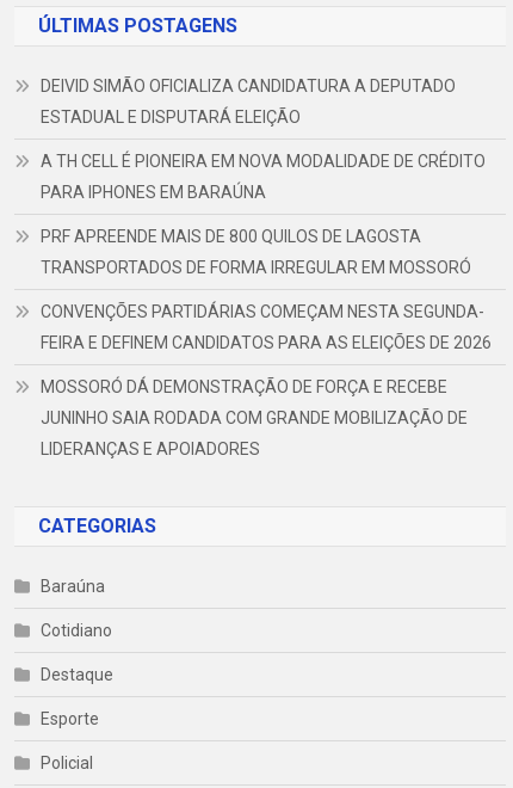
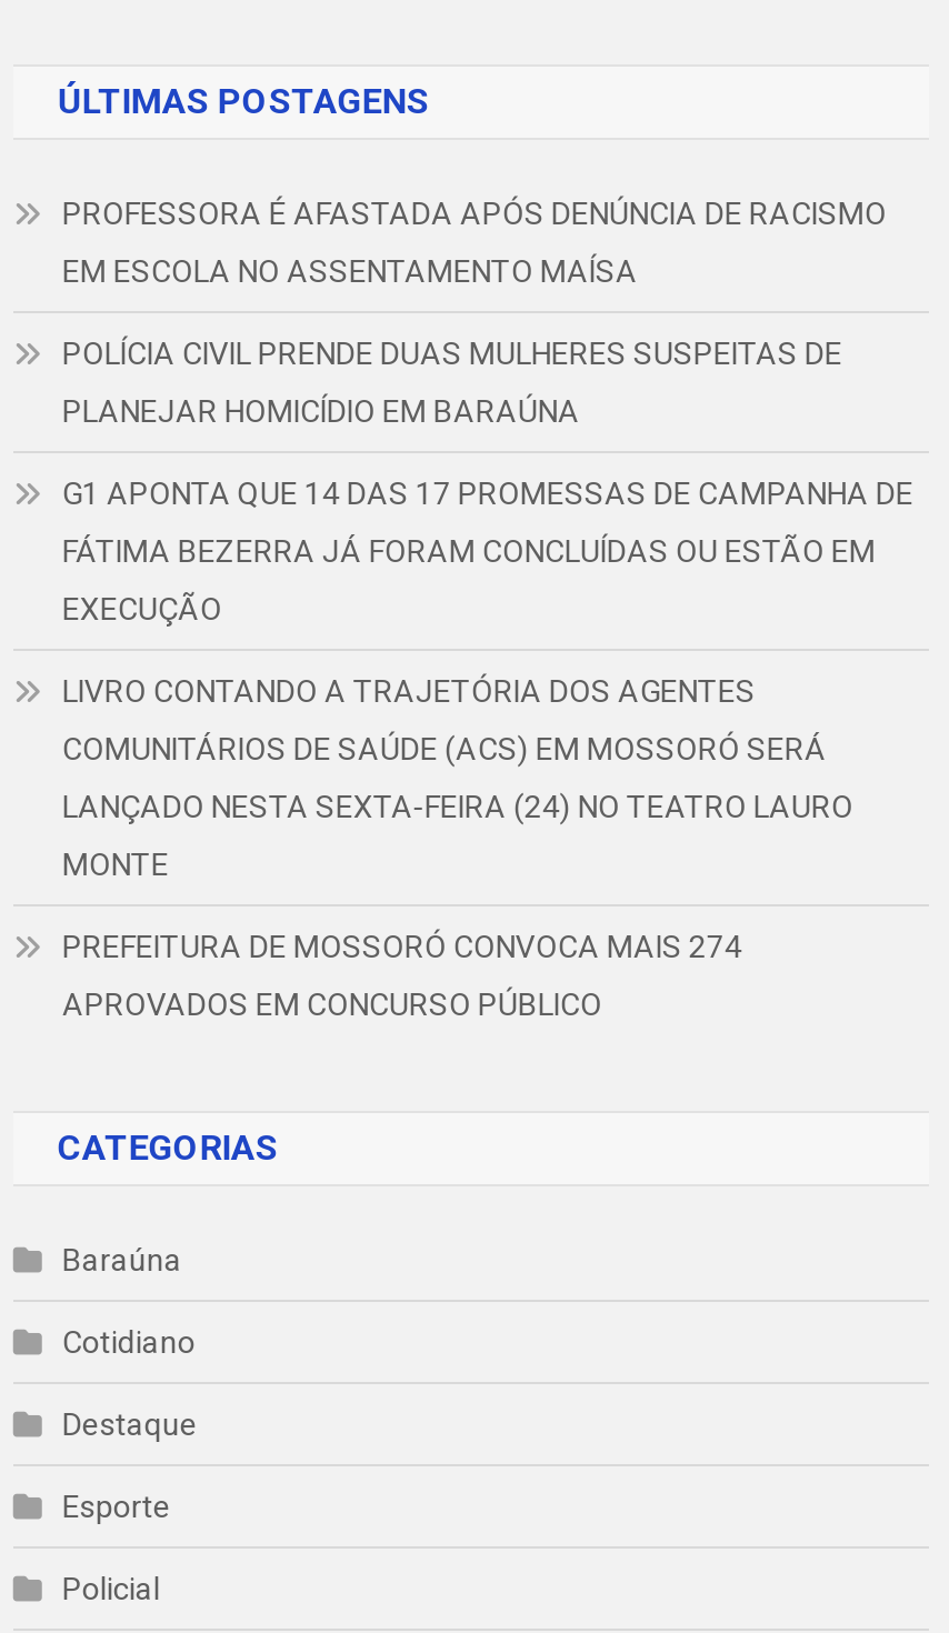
[40,77,491,459] DEIVID SIMÃO OFICIALIZA CANDIDATURA A DEPUTADO | ESTADUAL E DISPUTARÁ ELEIÇÃO | A TH CELL É PIONEIRA EM NOVA MODALIDADE DE CRÉDITO | PARA IPHONES EM BARAÚNA | PRF APREENDE MAIS DE 800 QUILOS DE LAGOSTA | TRANSPORTADOS DE FORMA IRREGULAR EM MOSSORÓ | CONVENÇÕES PARTIDÁRIAS COMEÇAM NESTA SEGUNDA- | FEIRA E DEFINEM CANDIDATOS PARA AS ELEIÇÕES DE 2026 | MOSSORÓ DÁ DEMONSTRAÇÃO DE FORÇA E RECEBE | JUNINHO SAIA RODADA COM GRANDE MOBILIZAÇÃO DE | LIDERANÇAS E APOIADORES -> [62,197,913,1023] PROFESSORA É AFASTADA APÓS DENÚNCIA DE RACISMO | EM ESCOLA NO ASSENTAMENTO MAÍSA | POLÍCIA CIVIL PRENDE DUAS MULHERES SUSPEITAS DE | PLANEJAR HOMICÍDIO EM BARAÚNA | G1 APONTA QUE 14 DAS 17 PROMESSAS DE CAMPANHA DE | FÁTIMA BEZERRA JÁ FORAM CONCLUÍDAS OU ESTÃO EM | EXECUÇÃO | LIVRO CONTANDO A TRAJETÓRIA DOS AGENTES | COMUNITÁRIOS DE SAÚDE (ACS) EM MOSSORÓ SERÁ | LANÇADO NESTA SEXTA-FEIRA (24) NO TEATRO LAURO | MONTE | PREFEITURA DE MOSSORÓ CONVOCA MAIS 274 | APROVADOS EM CONCURSO PÚBLICO

